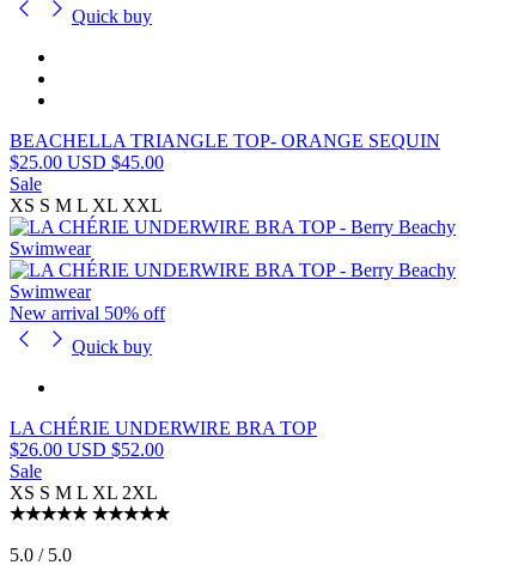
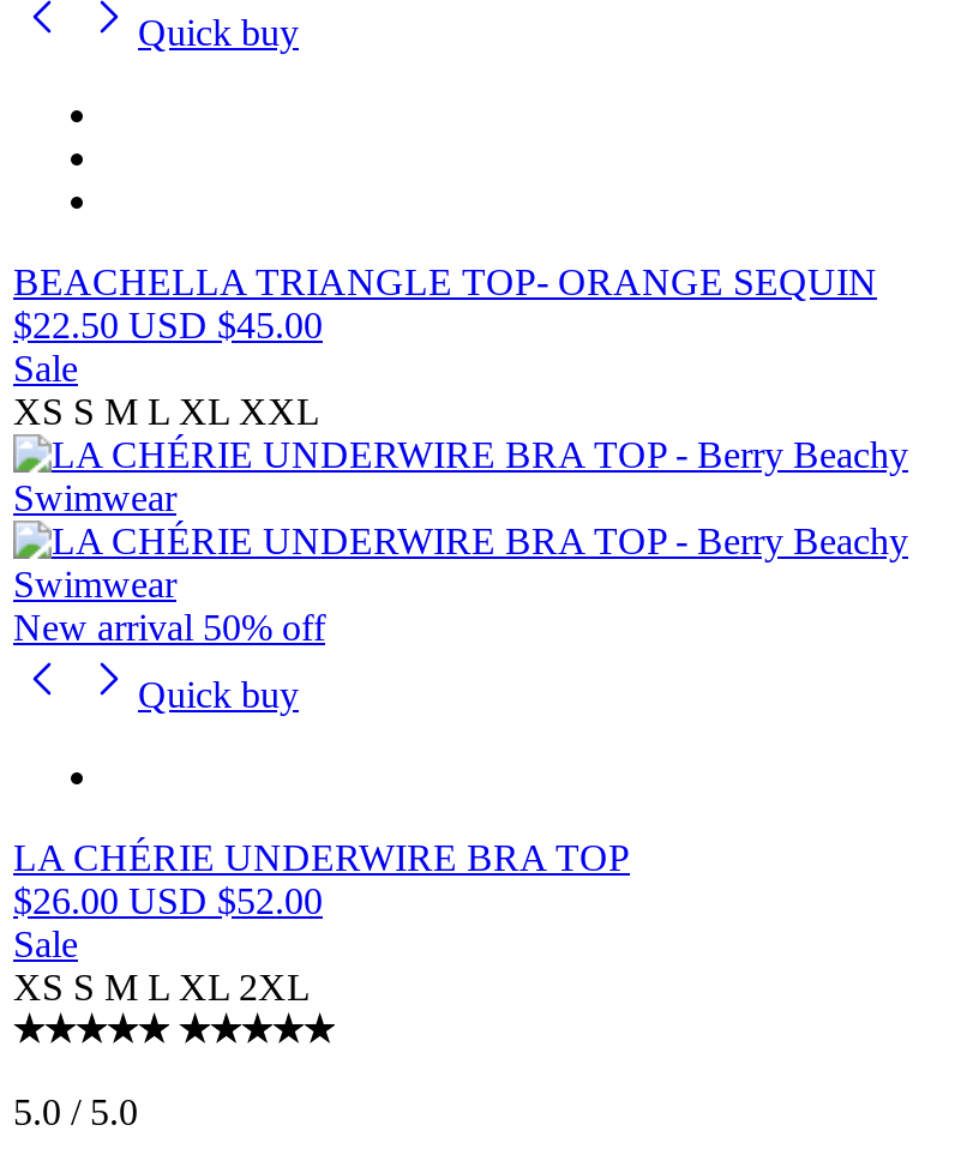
[10,153,164,173] $25.00 USD $45.00 -> [13,306,323,346] $22.50 USD $45.00

